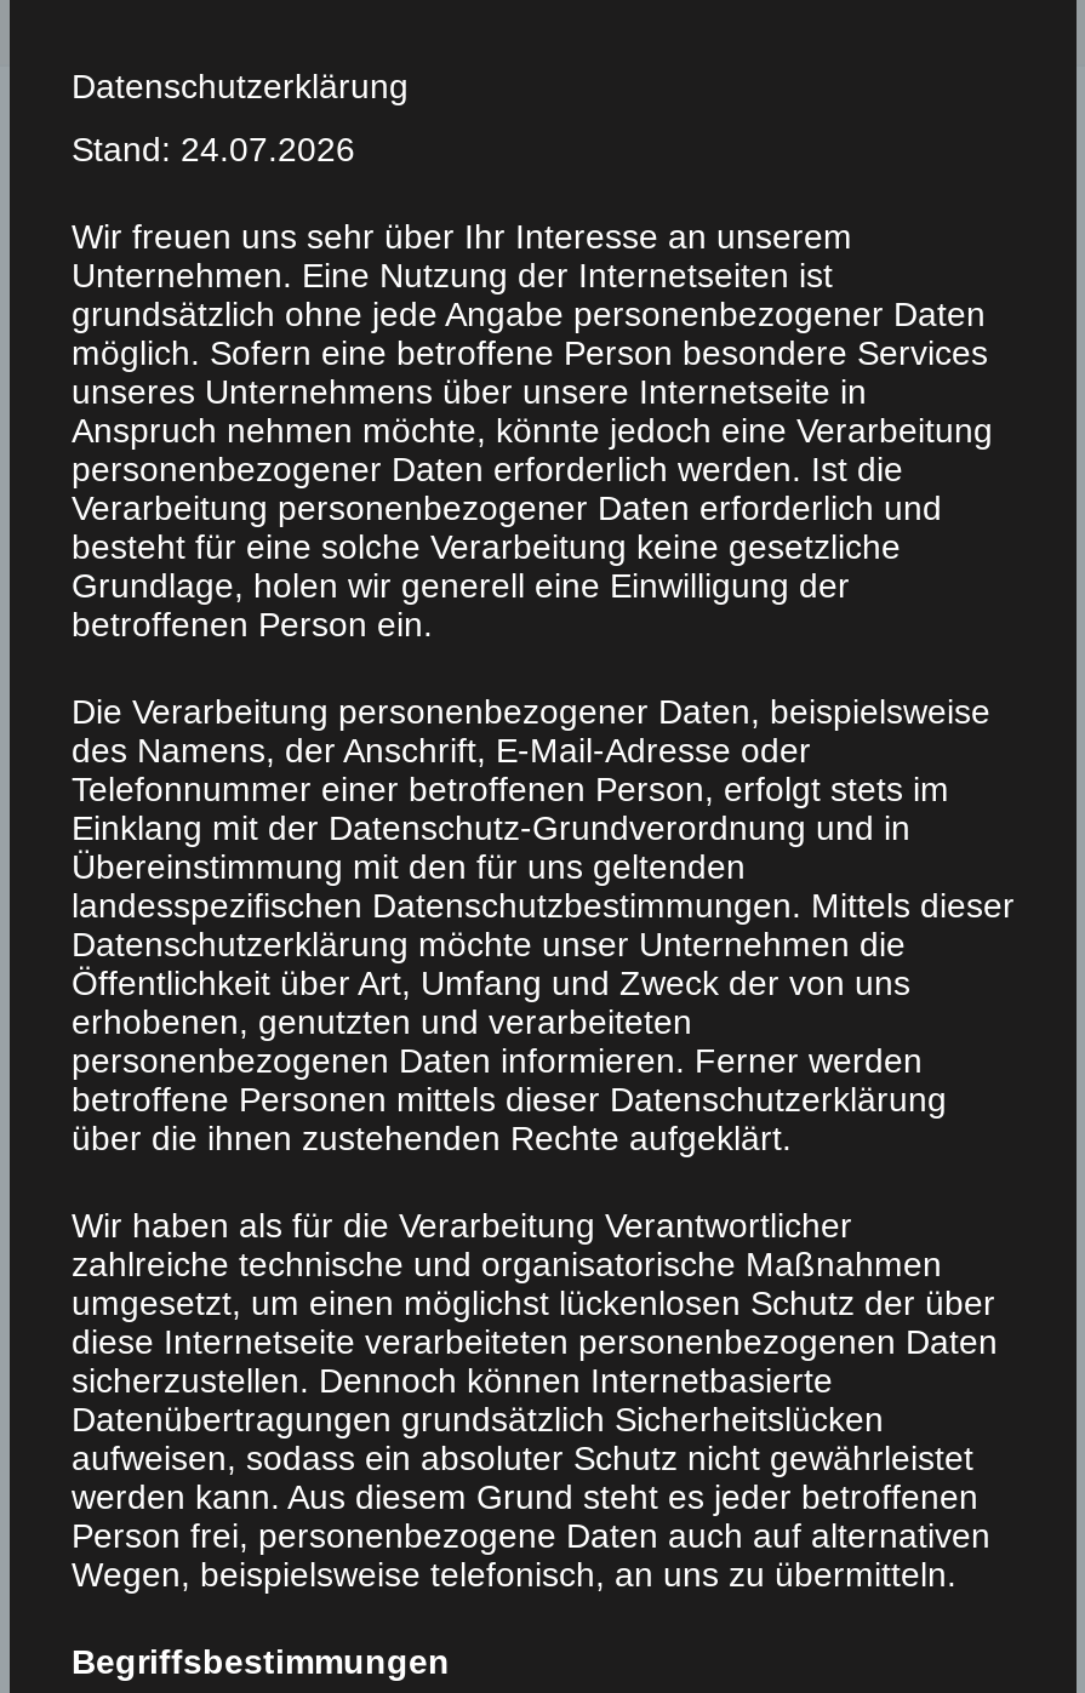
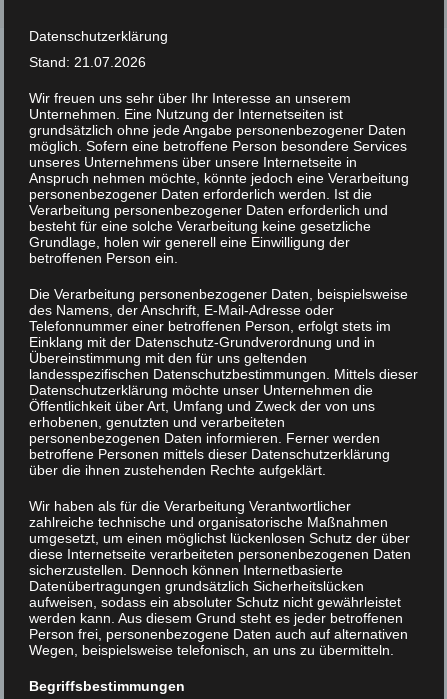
[72,130,355,168] Stand: 24.07.2026 -> [29,54,146,70] Stand: 21.07.2026

